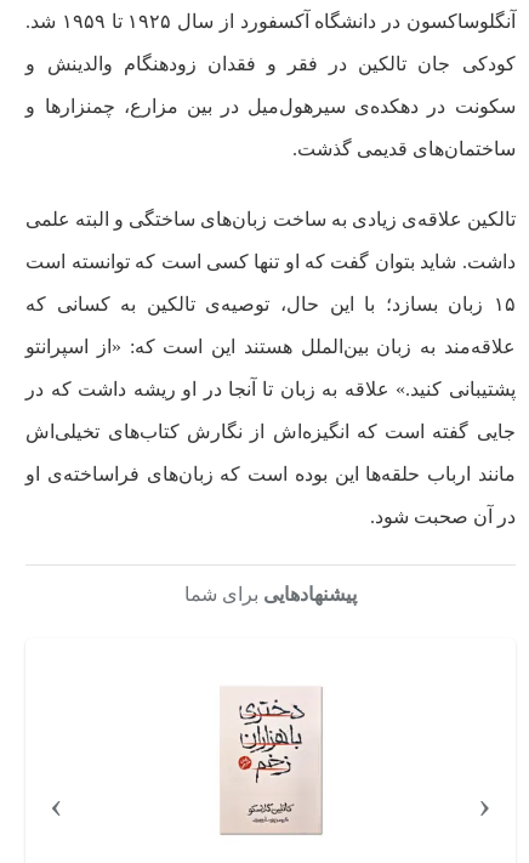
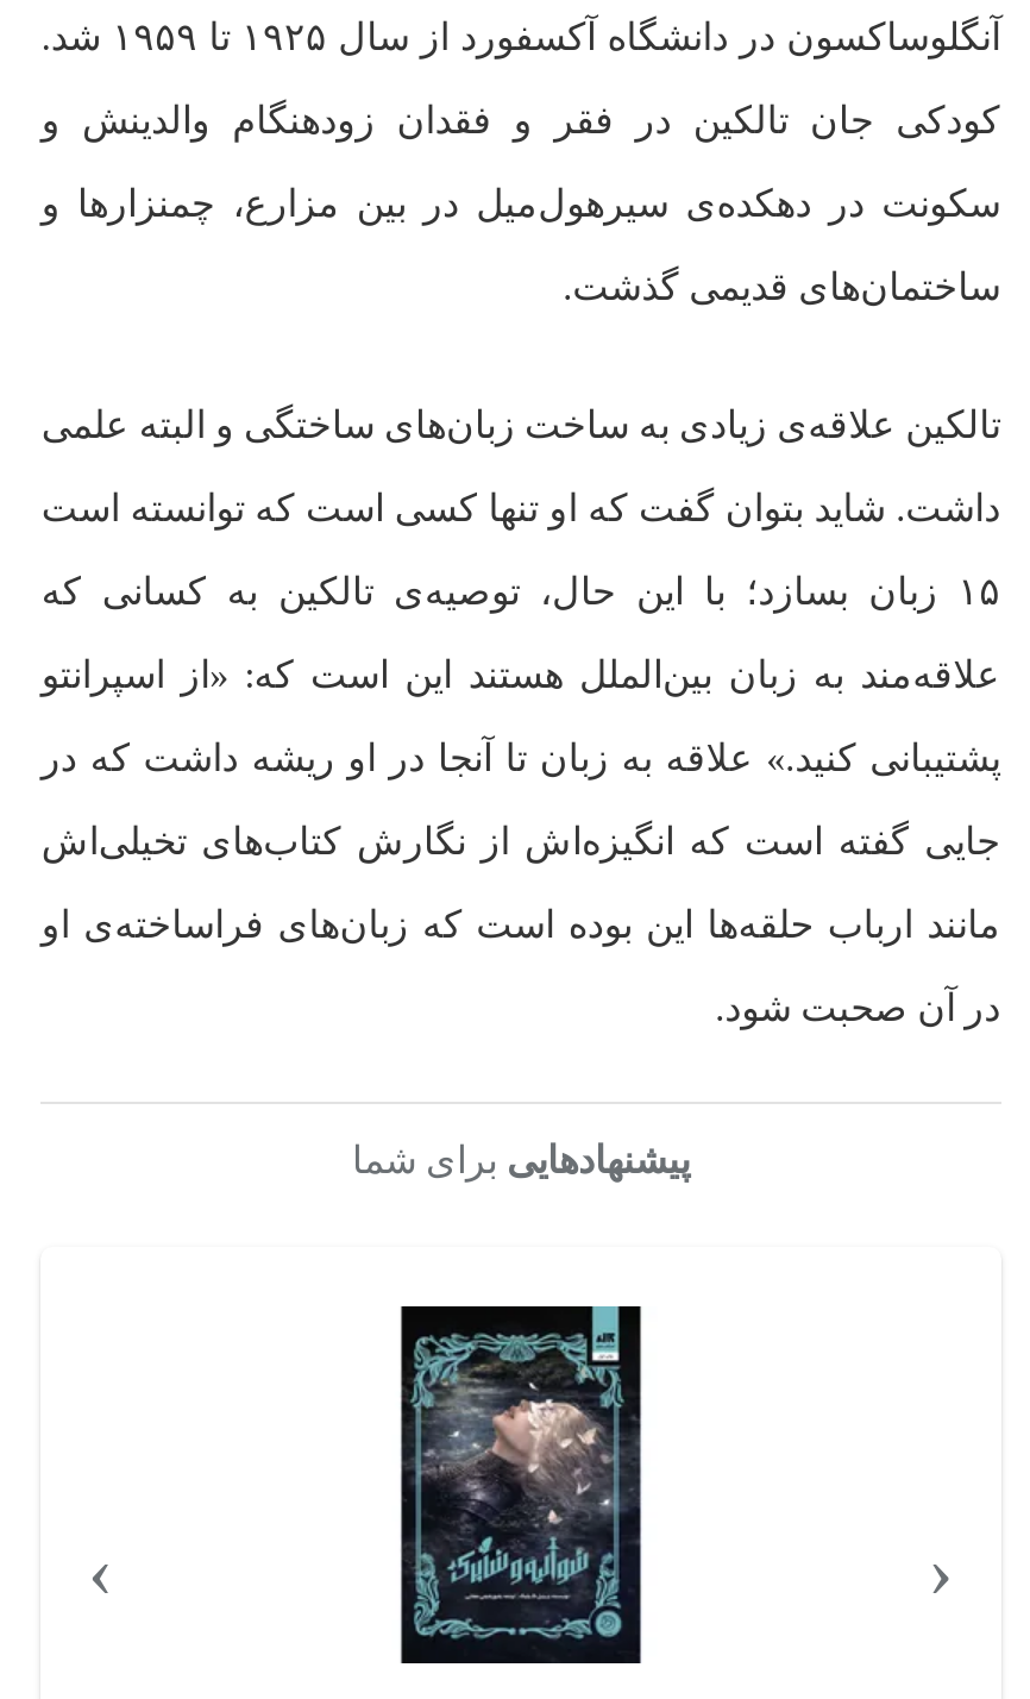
[209,668,332,851] [image] -> [397,1304,645,1666] [image]

